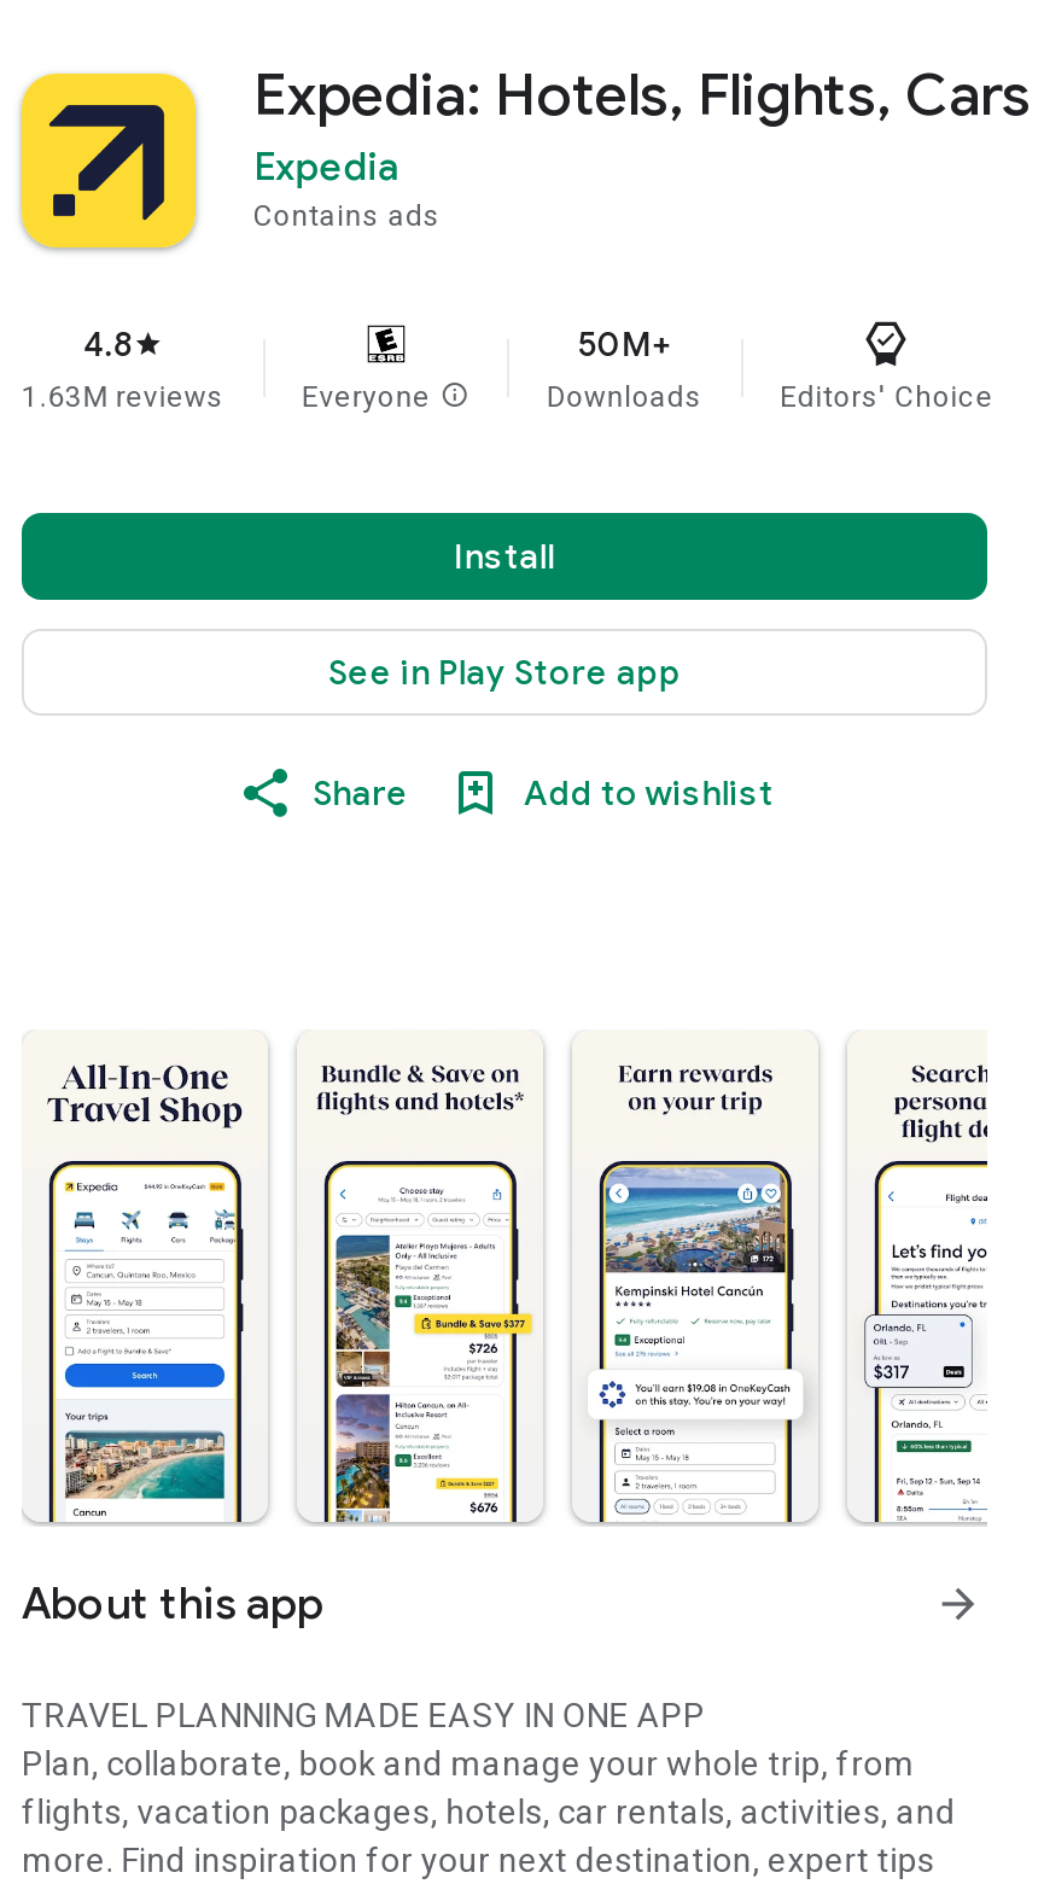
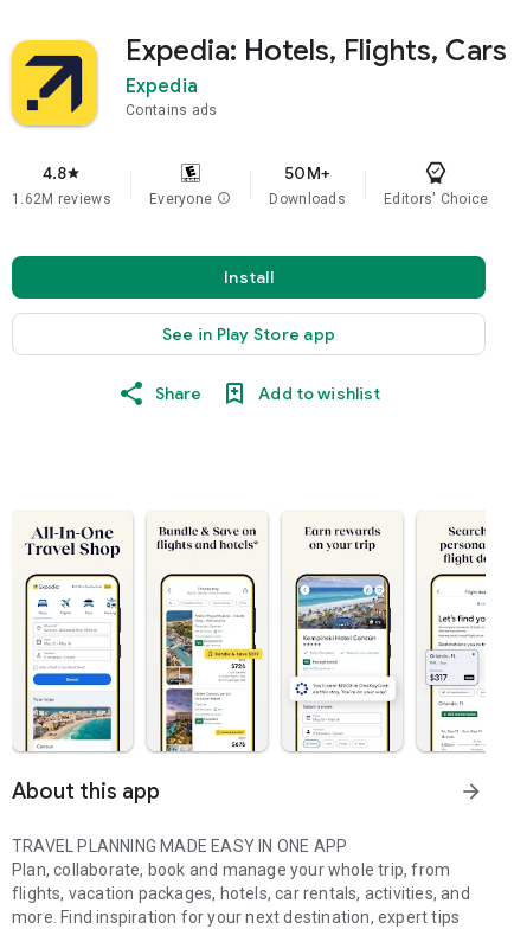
[22,380,224,414] 1.63M reviews -> [12,191,111,207] 1.62M reviews

